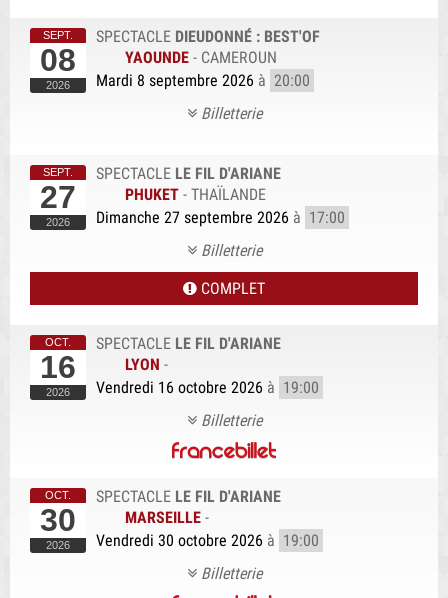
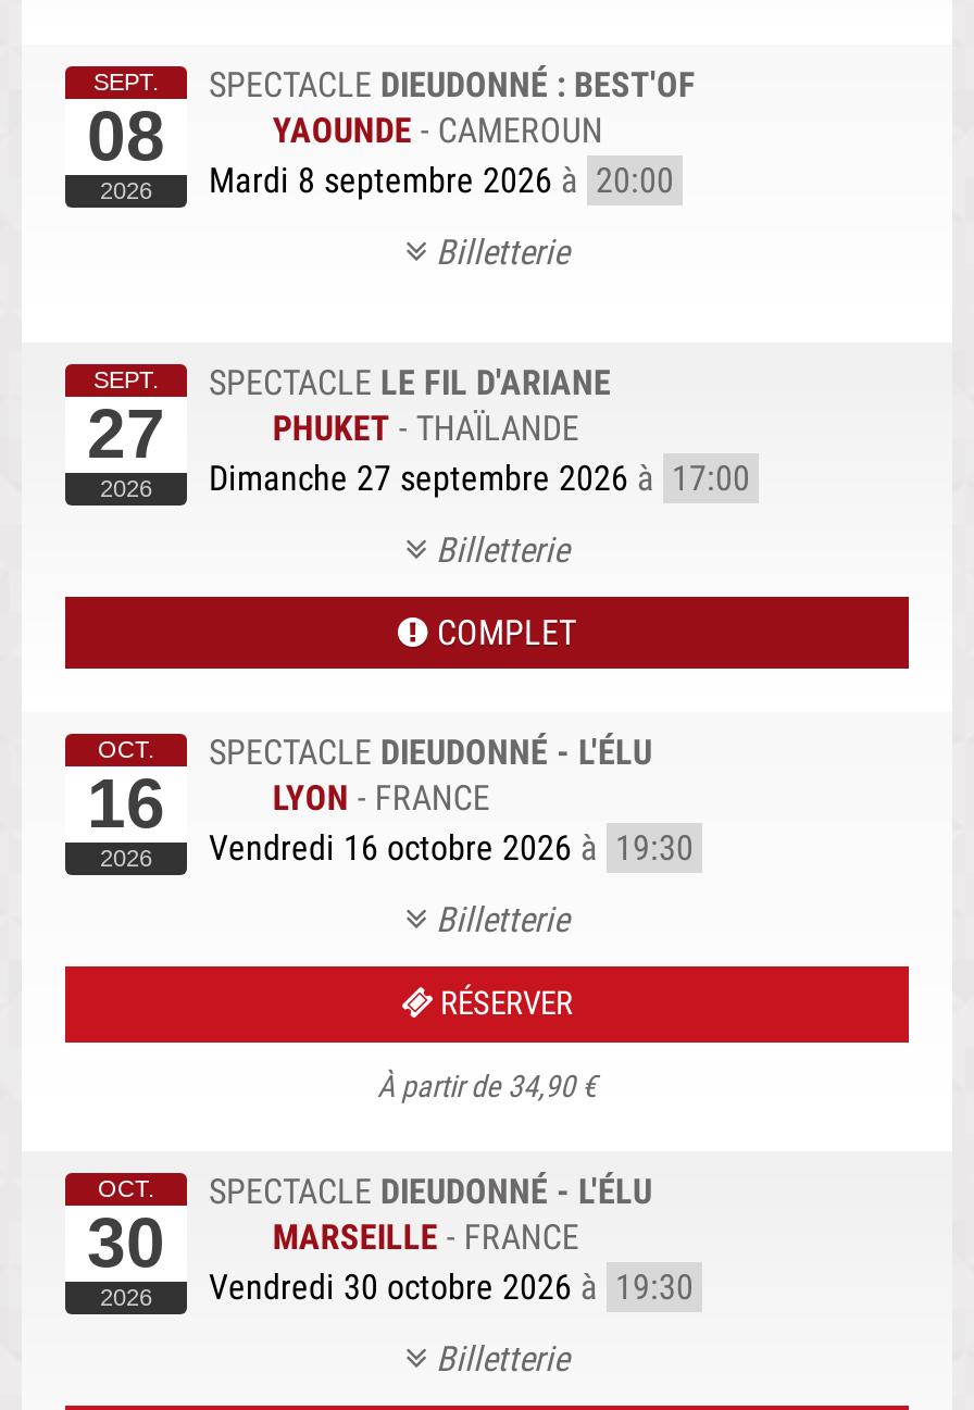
[96,334,319,397] SPECTACLE LE FIL D'ARIANE | LYON - | Vendredi 16 octobre 2026 à 19:00 -> [209,732,694,869] SPECTACLE DIEUDONNÉ - L'ÉLU | LYON - FRANCE | Vendredi 16 octobre 2026 à 19:30
none -> [377,984,597,1103] RÉSERVER | À partir de 34,90 €
[96,487,319,550] SPECTACLE LE FIL D'ARIANE | MARSEILLE - | Vendredi 30 octobre 2026 à 19:00 -> [209,1171,694,1308] SPECTACLE DIEUDONNÉ - L'ÉLU | MARSEILLE - FRANCE | Vendredi 30 octobre 2026 à 19:30

